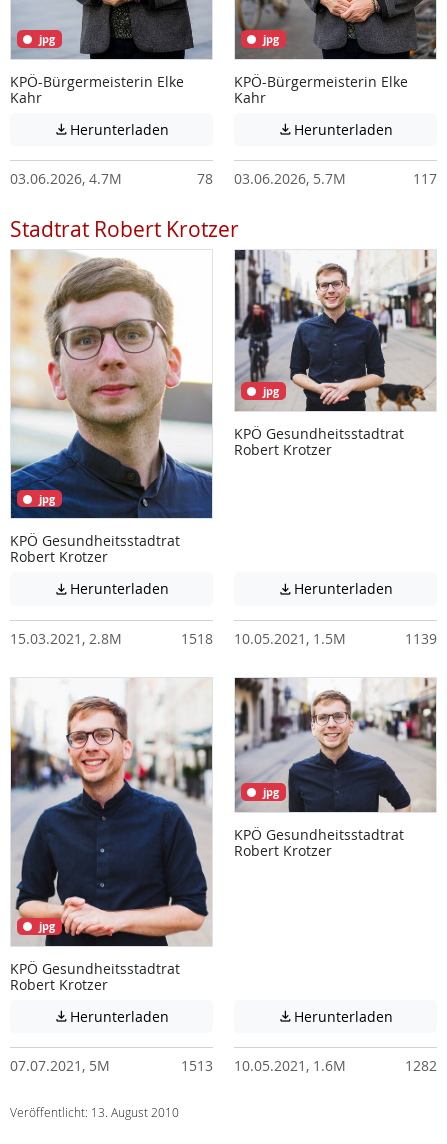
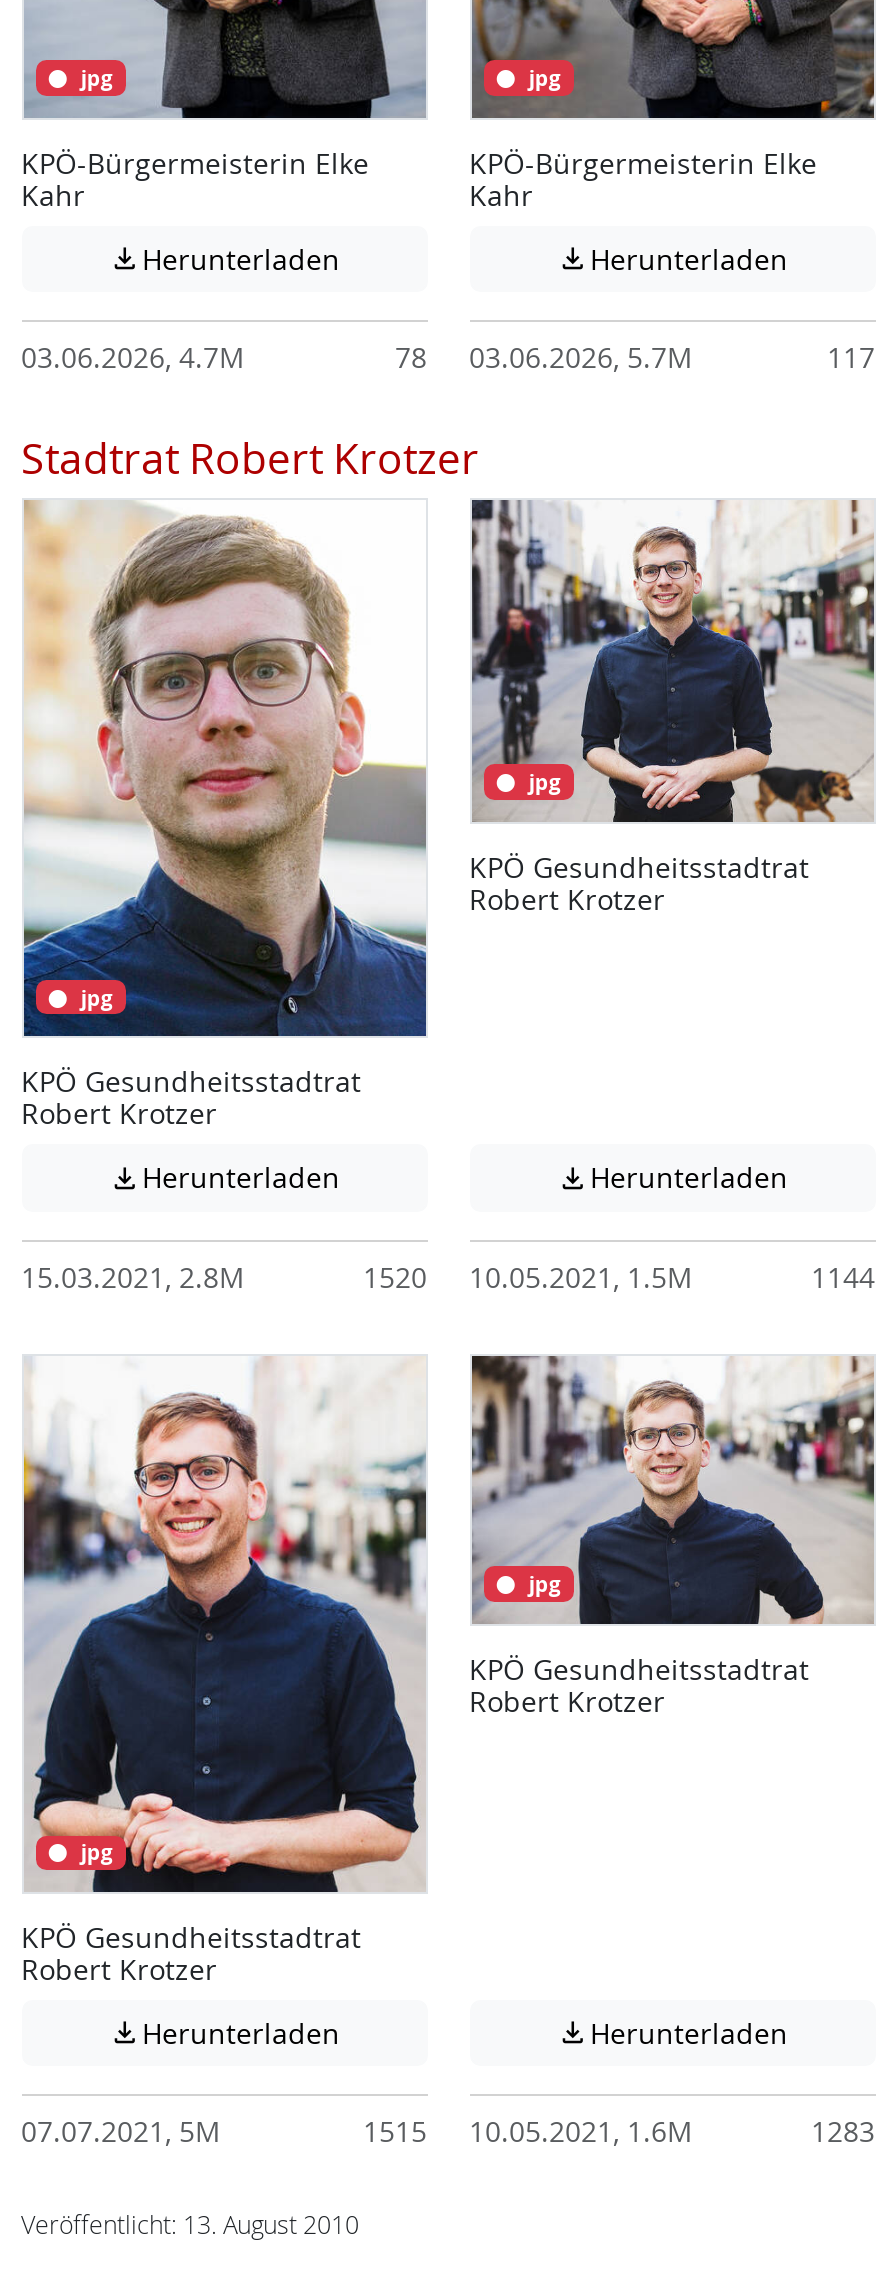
[180,629,345,648] 1518 10.05.2021, 1.5M -> [363,1257,693,1295] 1520 10.05.2021, 1.5M
[404,629,436,648] 1139 -> [811,1257,875,1295] 1144
[180,1056,345,1075] 1513 10.05.2021, 1.6M -> [363,2113,693,2151] 1515 10.05.2021, 1.6M
[404,1056,436,1075] 1282 -> [811,2113,875,2151] 1283

